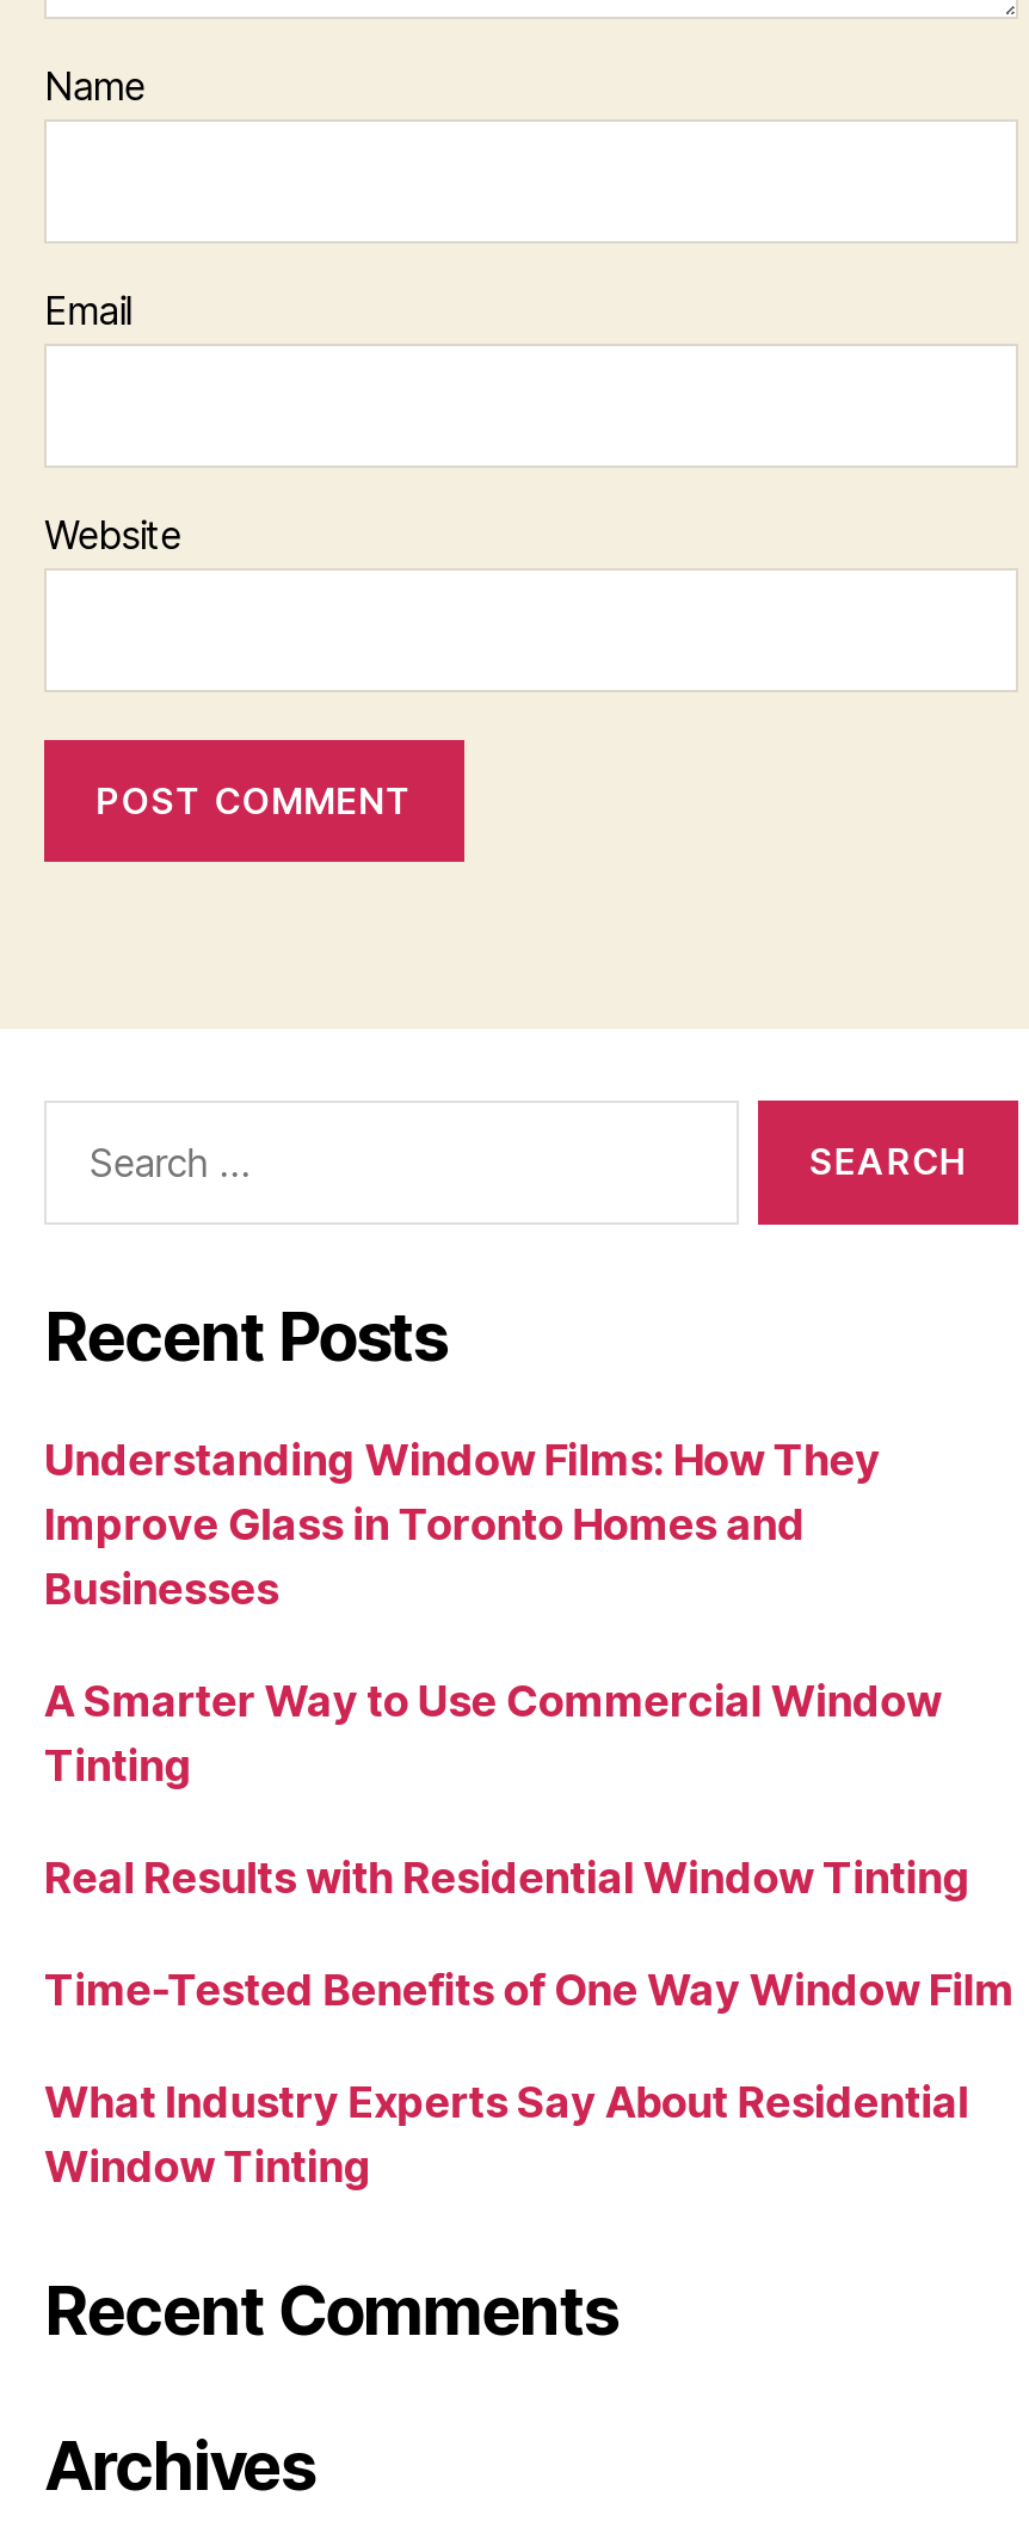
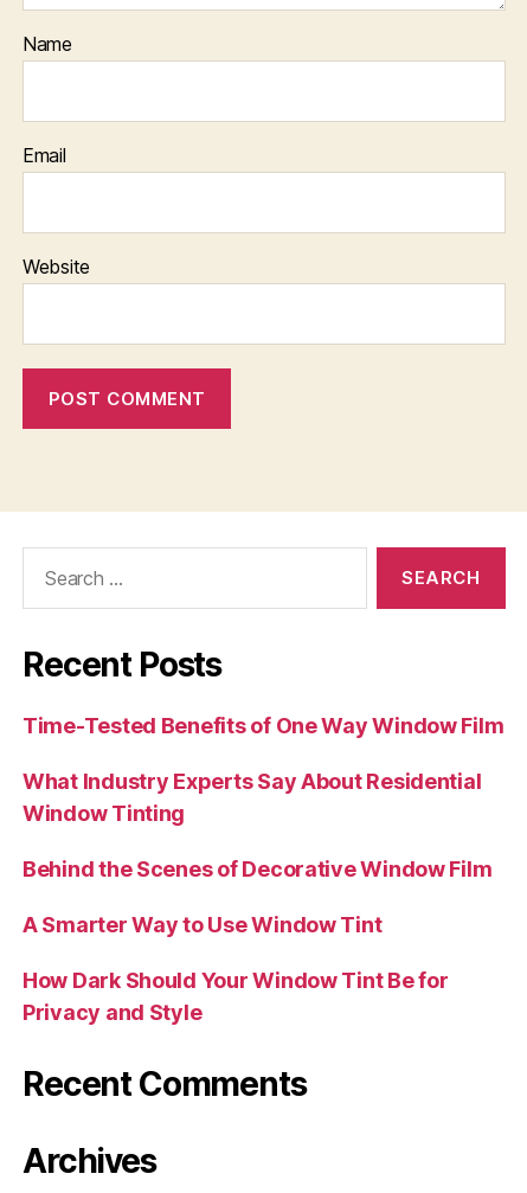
[44,1436,971,1904] Understanding Window Films: How They | Improve Glass in Toronto Homes and | Businesses | A Smarter Way to Use Commercial Window | Tinting | Real Results with Residential Window Tinting -> none
moved [44,1966,1014,2193] -> [23,714,504,826]: Time-Tested Benefits of One Way Window Film | What Industry Experts Say About Residential | Window Tinting
none -> [23,857,492,1025] Behind the Scenes of Decorative Window Film | A Smarter Way to Use Window Tint | How Dark Should Your Window Tint Be for | Privacy and Style

